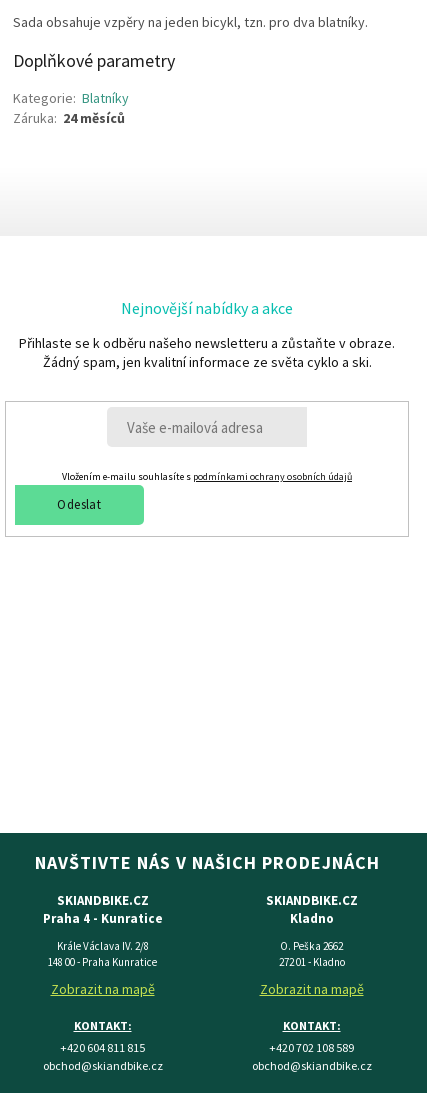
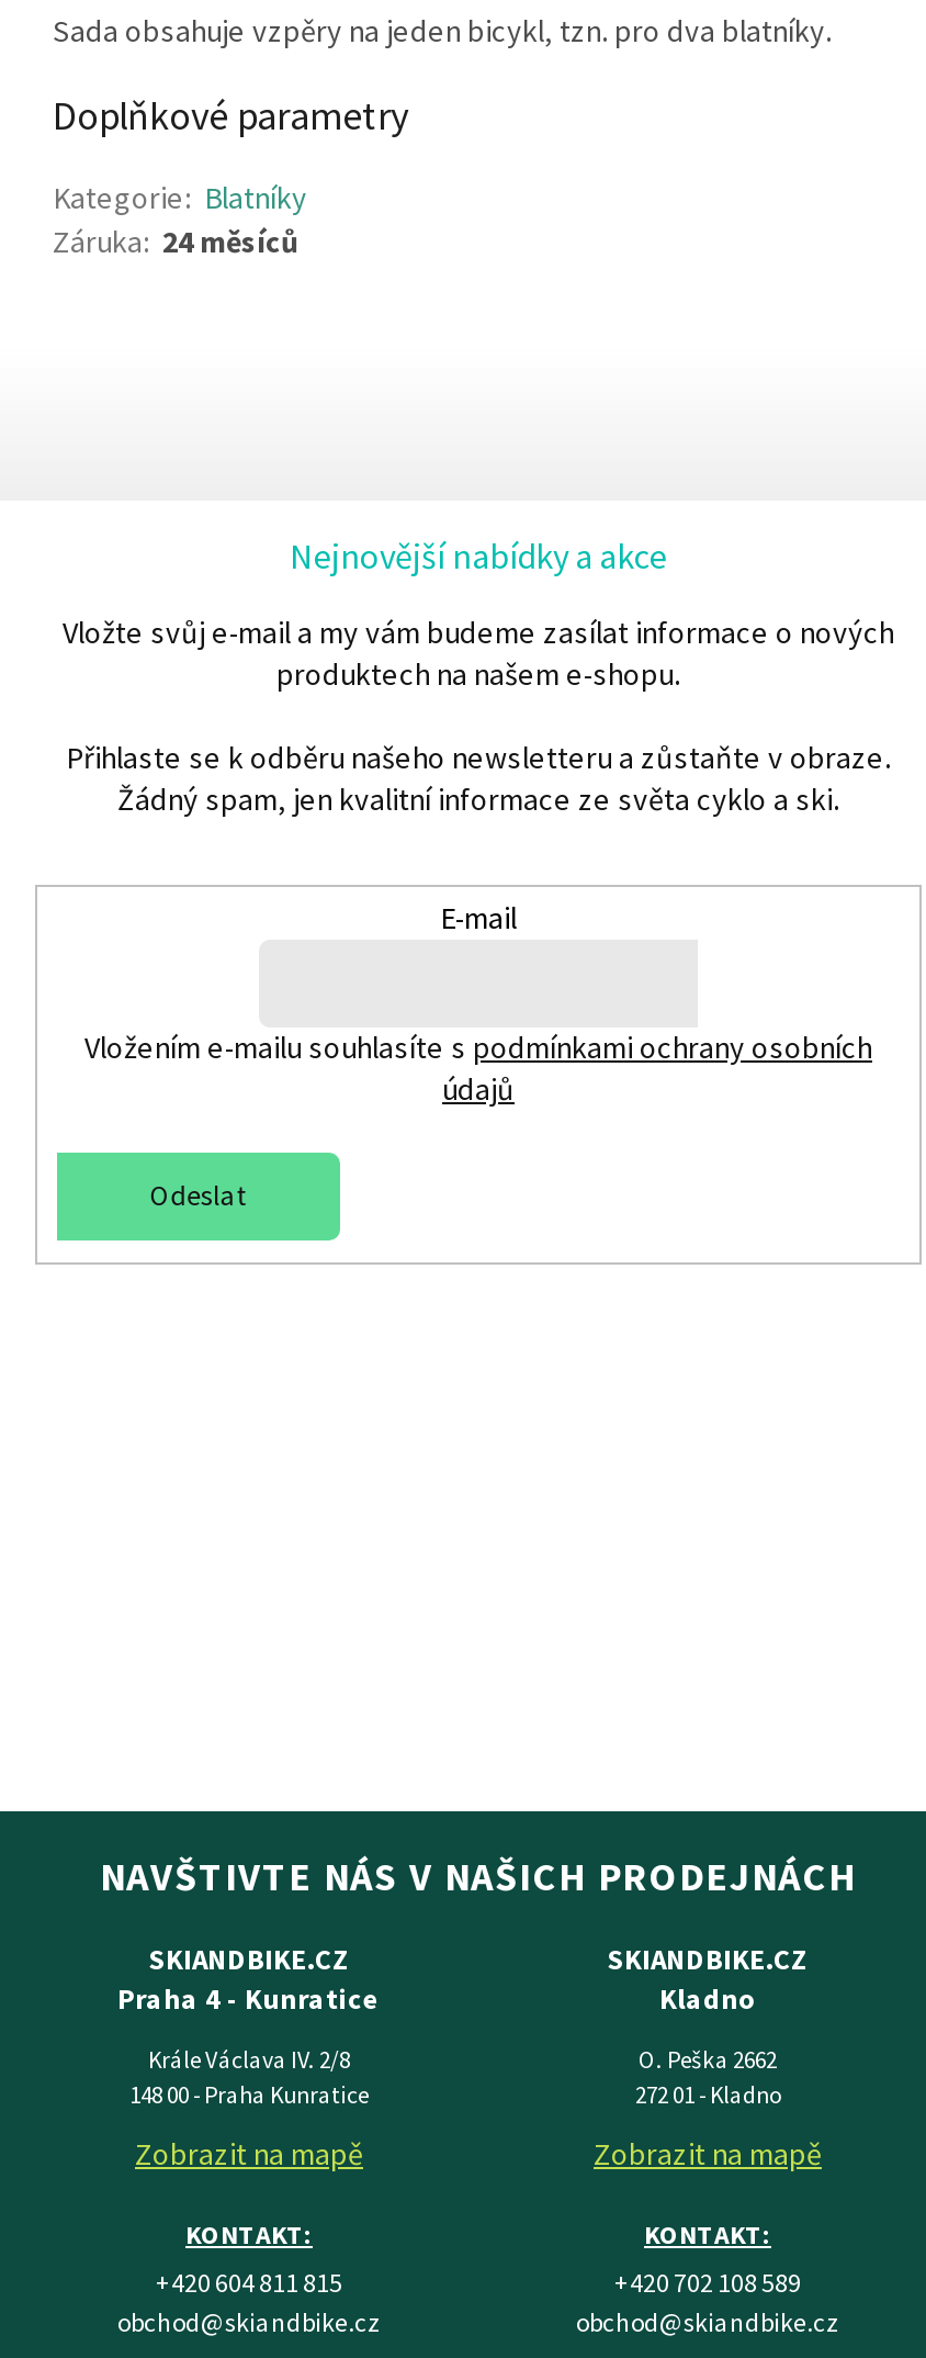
moved [121,298,293,318] -> [290,533,667,577]: Nejnovější nabídky a akce
none -> [63,612,894,694] Vložte svůj e-mail a my vám budeme zasílat informace o nových | produktech na našem e-shopu.
[62,470,352,483] Vložením e-mailu souhlasíte s podmínkami ochrany osobních údajů -> [84,898,872,1108] E-mail | Vložením e-mailu souhlasíte s podmínkami ochrany osobních | údajů
moved [57,496,101,513] -> [150,1176,246,1214]: Odeslat

